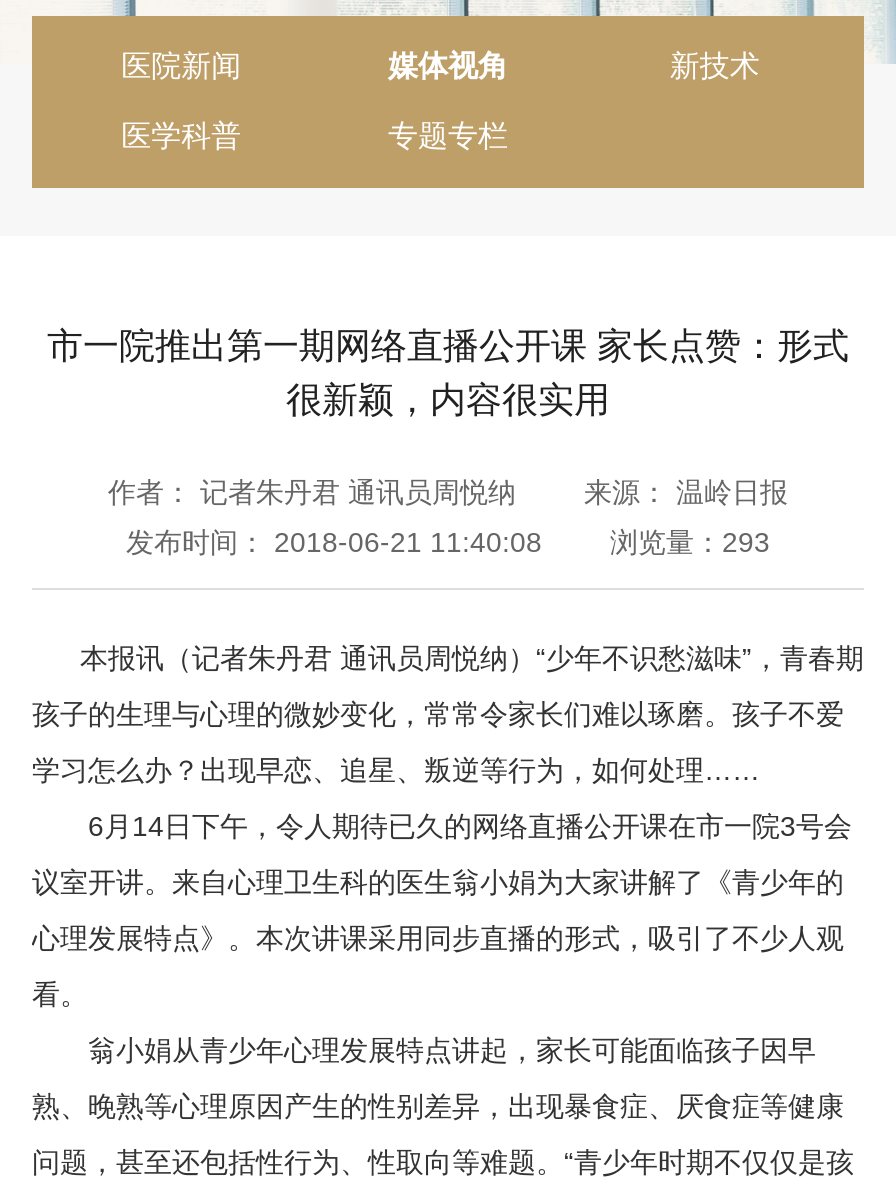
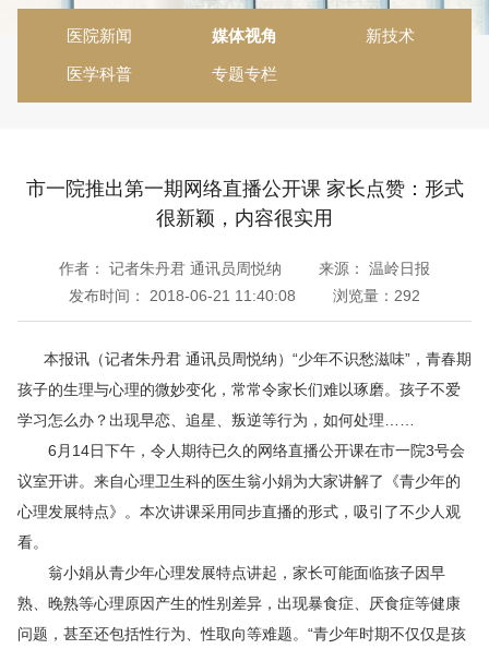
[610,526,770,558] 浏览量：293 -> [333,287,420,304] 浏览量：292

